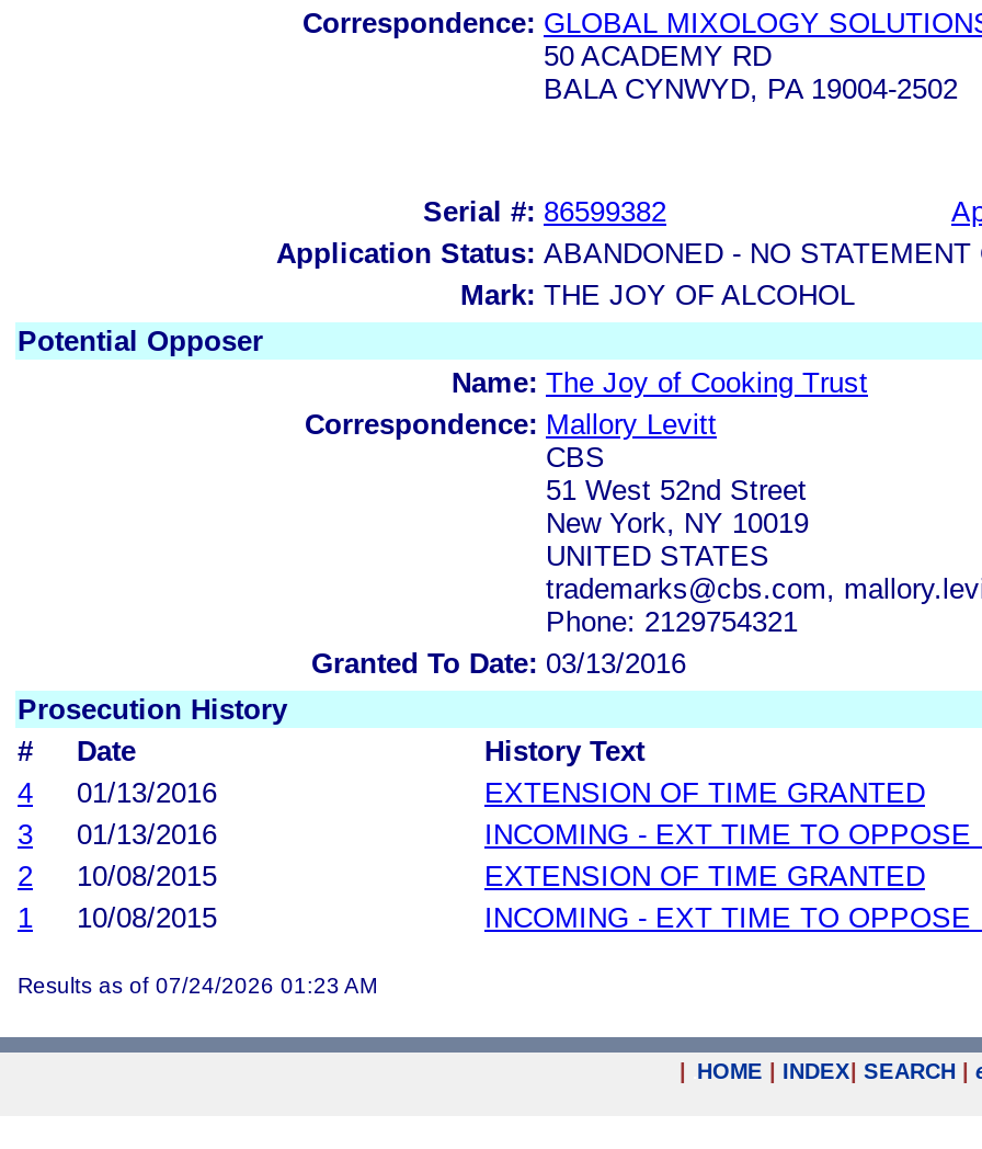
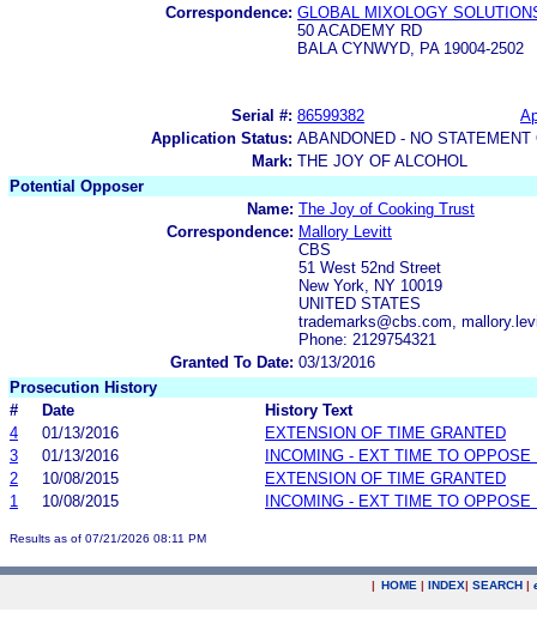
[18,973,377,997] Results as of 07/24/2026 01:23 AM -> [10,532,206,545] Results as of 07/21/2026 08:11 PM

